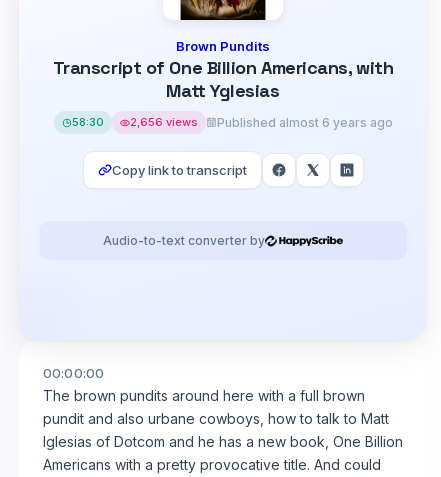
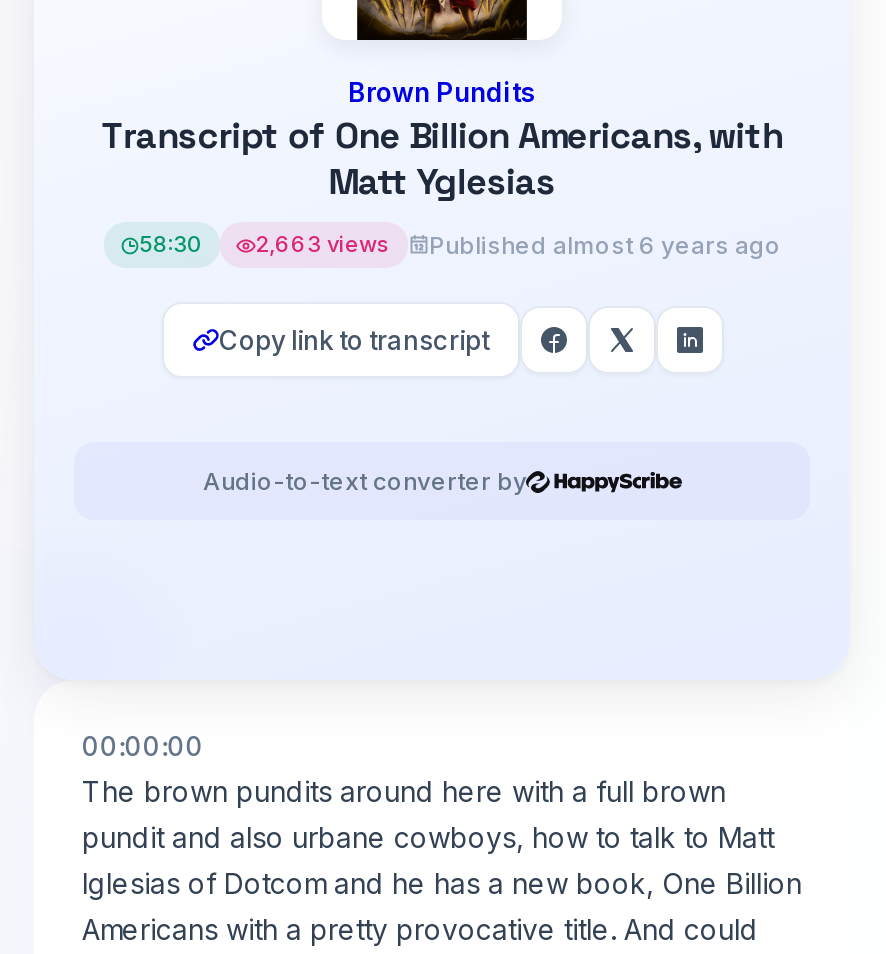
[71,115,392,130] 58:30 2,656 views Published almost 6 years ago -> [139,230,781,260] 58:30 2,663 views Published almost 6 years ago

